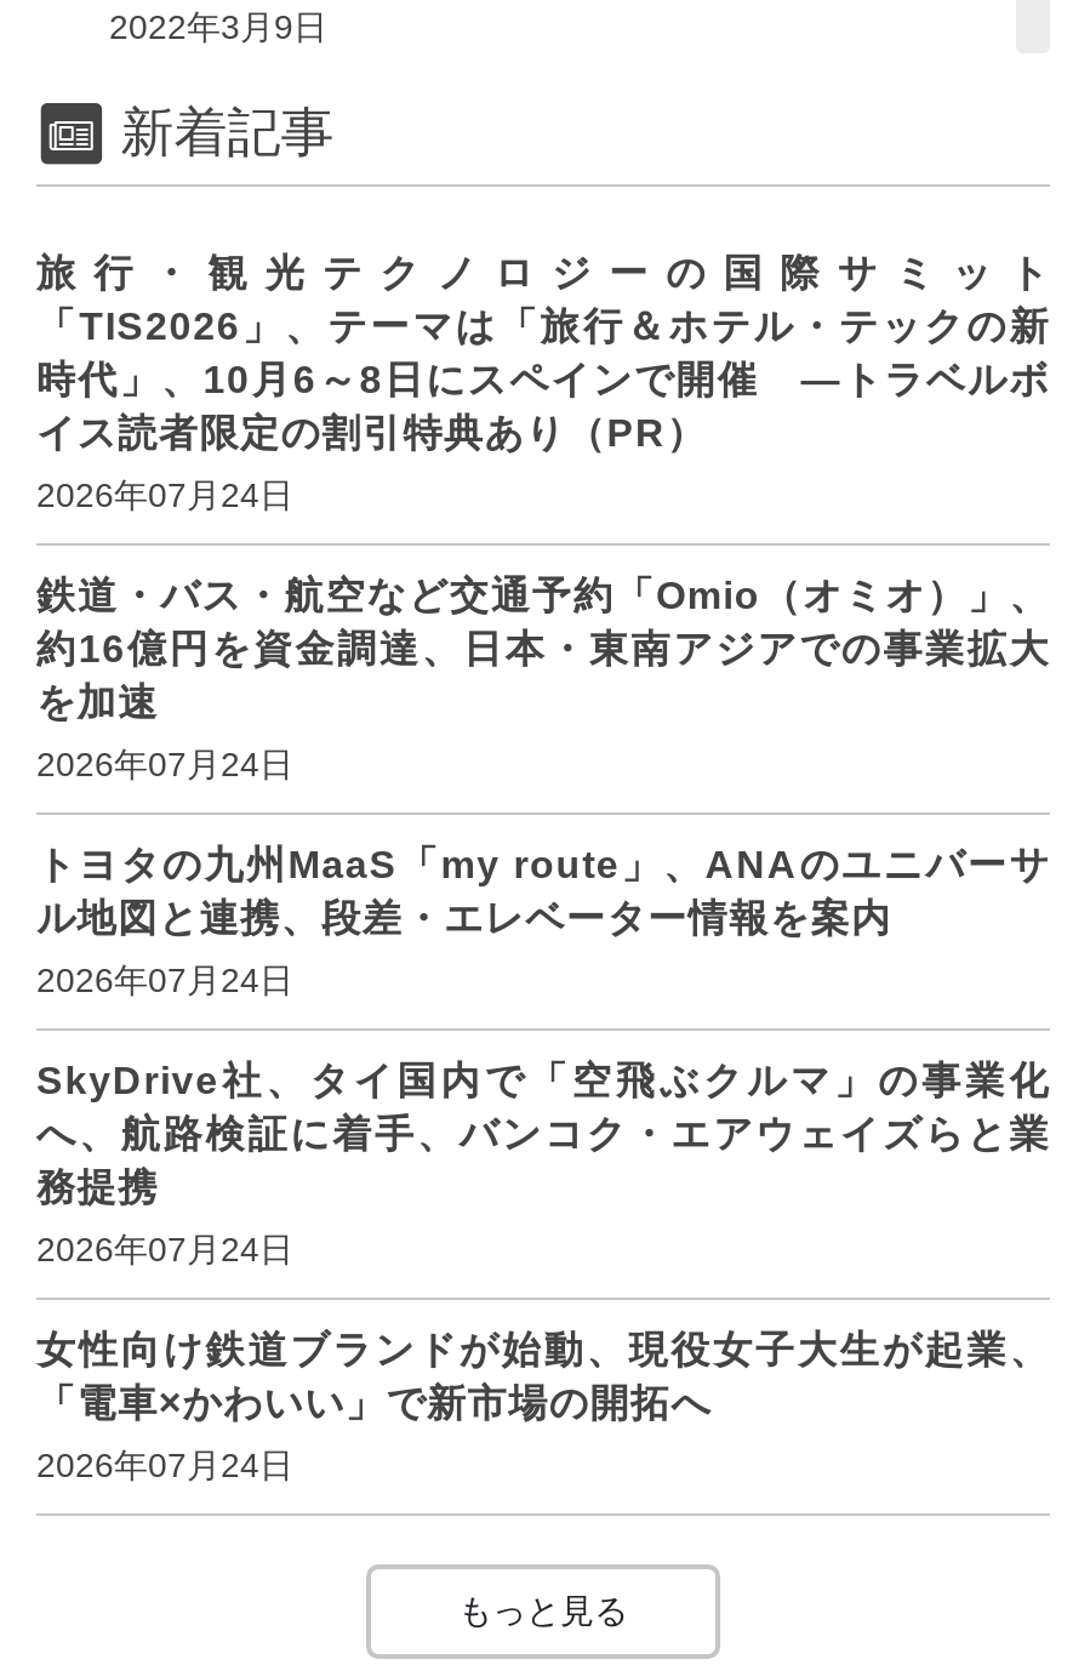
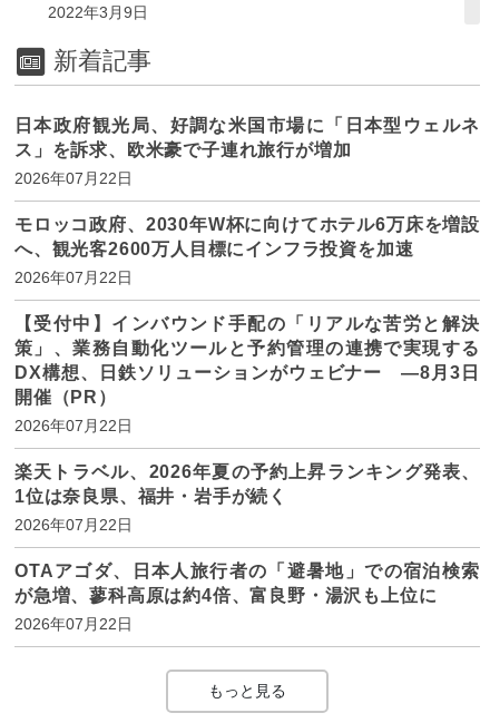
[36,252,1050,454] 旅行・観光テクノロジーの国際サミット | 「TIS2026」、テーマは「旅行＆ホテル・テックの新 | 時代」、10月6～8日にスペインで開催 ―トラベルボ | イス読者限定の割引特典あり（PR） -> [14,116,480,159] 日本政府観光局、好調な米国市場に「日本型ウェルネ | ス」を訴求、欧米豪で子連れ旅行が増加
[36,475,293,514] 2026年07月24日 -> [14,169,133,187] 2026年07月22日
[36,575,1050,723] 鉄道・バス・航空など交通予約「Omio（オミオ）」、 | 約16億円を資金調達、日本・東南アジアでの事業拡大 | を加速 -> [14,215,480,258] モロッコ政府、2030年W杯に向けてホテル6万床を増設 | へ、観光客2600万人目標にインフラ投資を加速
[36,745,293,783] 2026年07月24日 -> [14,268,133,286] 2026年07月22日
[36,844,1050,939] トヨタの九州MaaS「my route」、ANAのユニバーサ | ル地図と連携、段差・エレベーター情報を案内 -> [14,314,480,407] 【受付中】インバウンド手配の「リアルな苦労と解決 | 策」、業務自動化ツールと予約管理の連携で実現する | DX構想、日鉄ソリューションがウェビナー ―8月3日 | 開催（PR）
[36,960,293,999] 2026年07月24日 -> [14,417,133,434] 2026年07月22日
[36,1060,1050,1208] SkyDrive社、タイ国内で「空飛ぶクルマ」の事業化 | へ、航路検証に着手、バンコク・エアウェイズらと業 | 務提携 -> [14,462,480,506] 楽天トラベル、2026年夏の予約上昇ランキング発表、 | 1位は奈良県、福井・岩手が続く
[36,1230,293,1268] 2026年07月24日 -> [14,516,133,534] 2026年07月22日
[36,1329,1050,1424] 女性向け鉄道ブランドが始動、現役女子大生が起業、 | 「電車×かわいい」で新市場の開拓へ -> [14,561,480,605] OTAアゴダ、日本人旅行者の「避暑地」での宿泊検索 | が急増、蓼科高原は約4倍、富良野・湯沢も上位に
[36,1446,293,1484] 2026年07月24日 -> [14,615,133,633] 2026年07月22日

